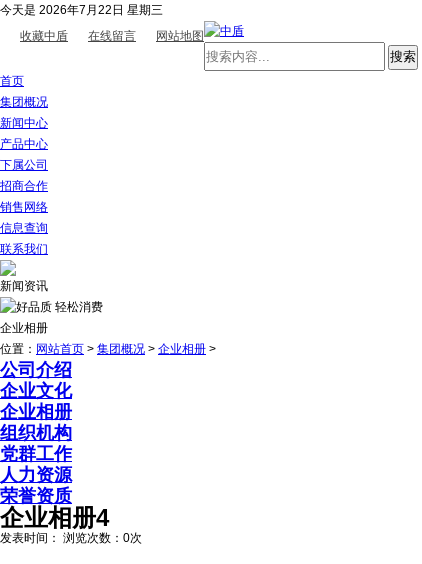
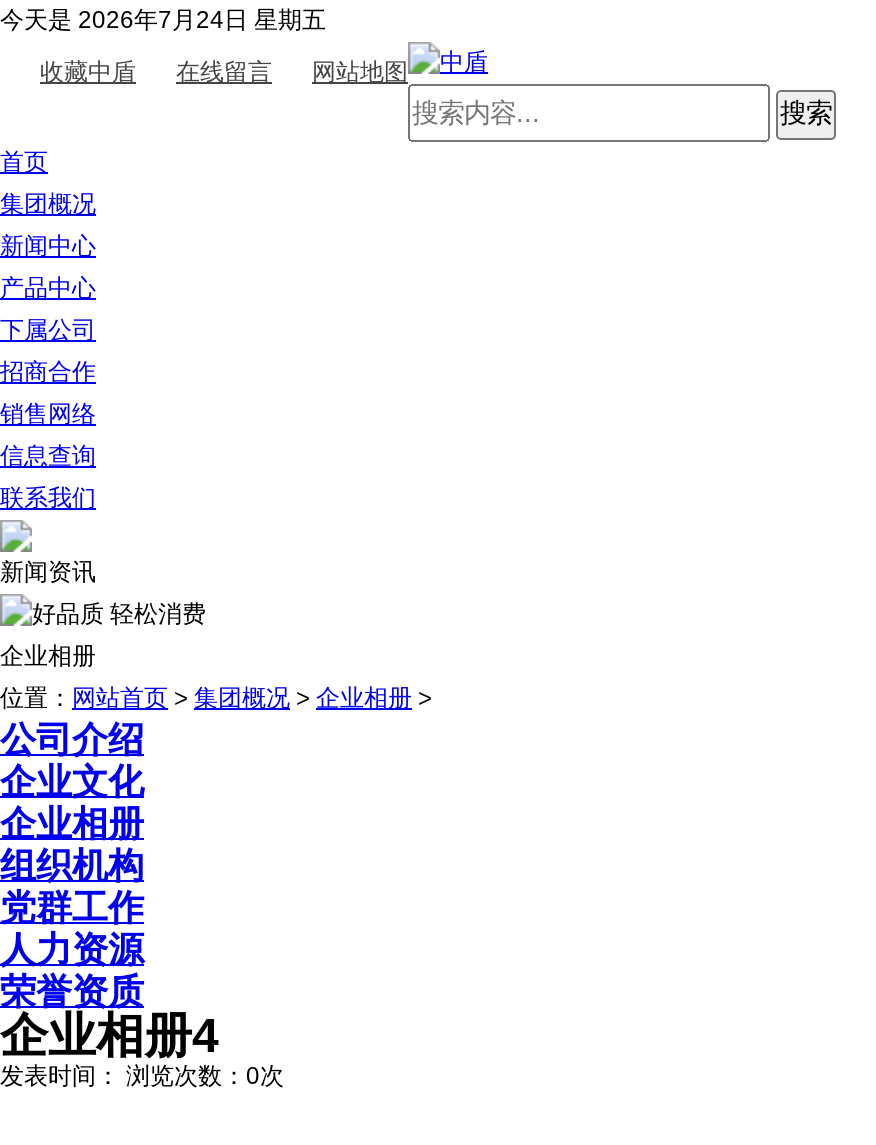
[0,3,163,17] 今天是 2026年7月22日 星期三 -> [0,6,326,34] 今天是 2026年7月24日 星期五

